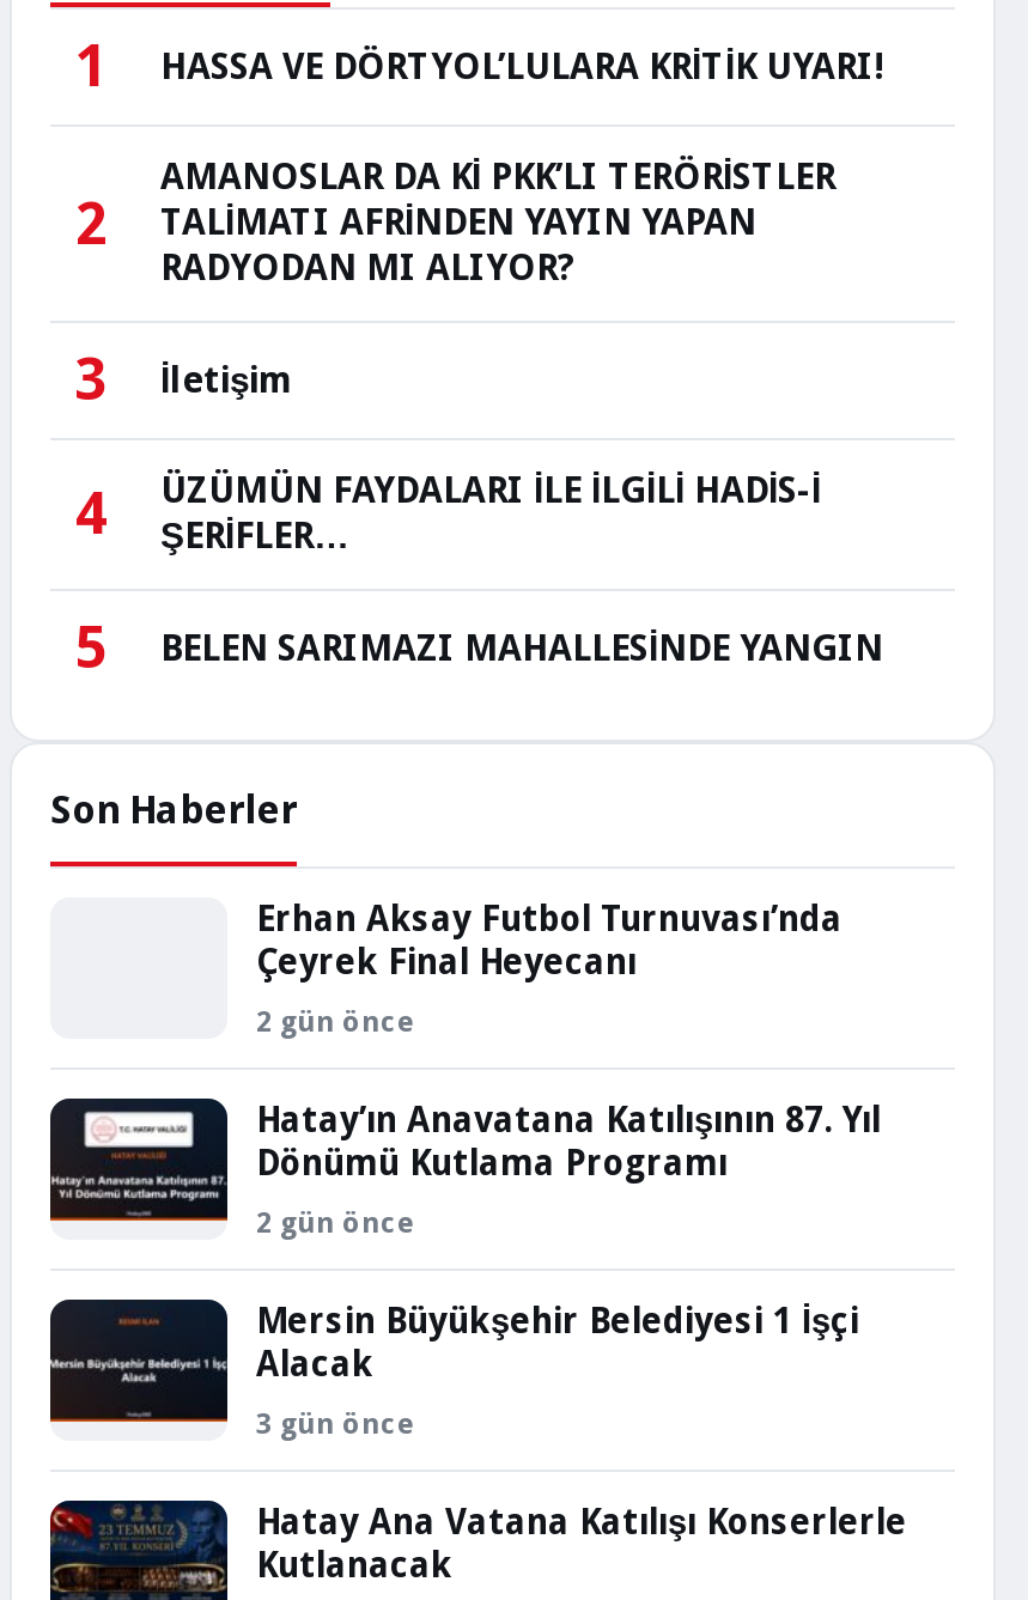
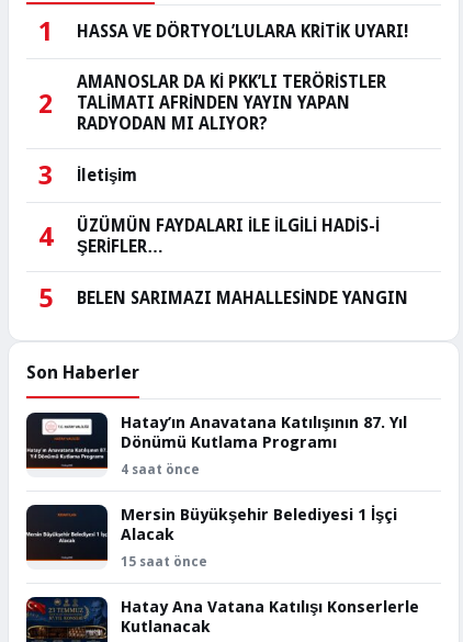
[256,899,843,1040] Erhan Aksay Futbol Turnuvası’nda | Çeyrek Final Heyecanı | 2 gün önce -> none
[256,1208,416,1241] 2 gün önce -> [121,462,200,477] 4 saat önce
[256,1409,416,1442] 3 gün önce -> [121,554,207,570] 15 saat önce

